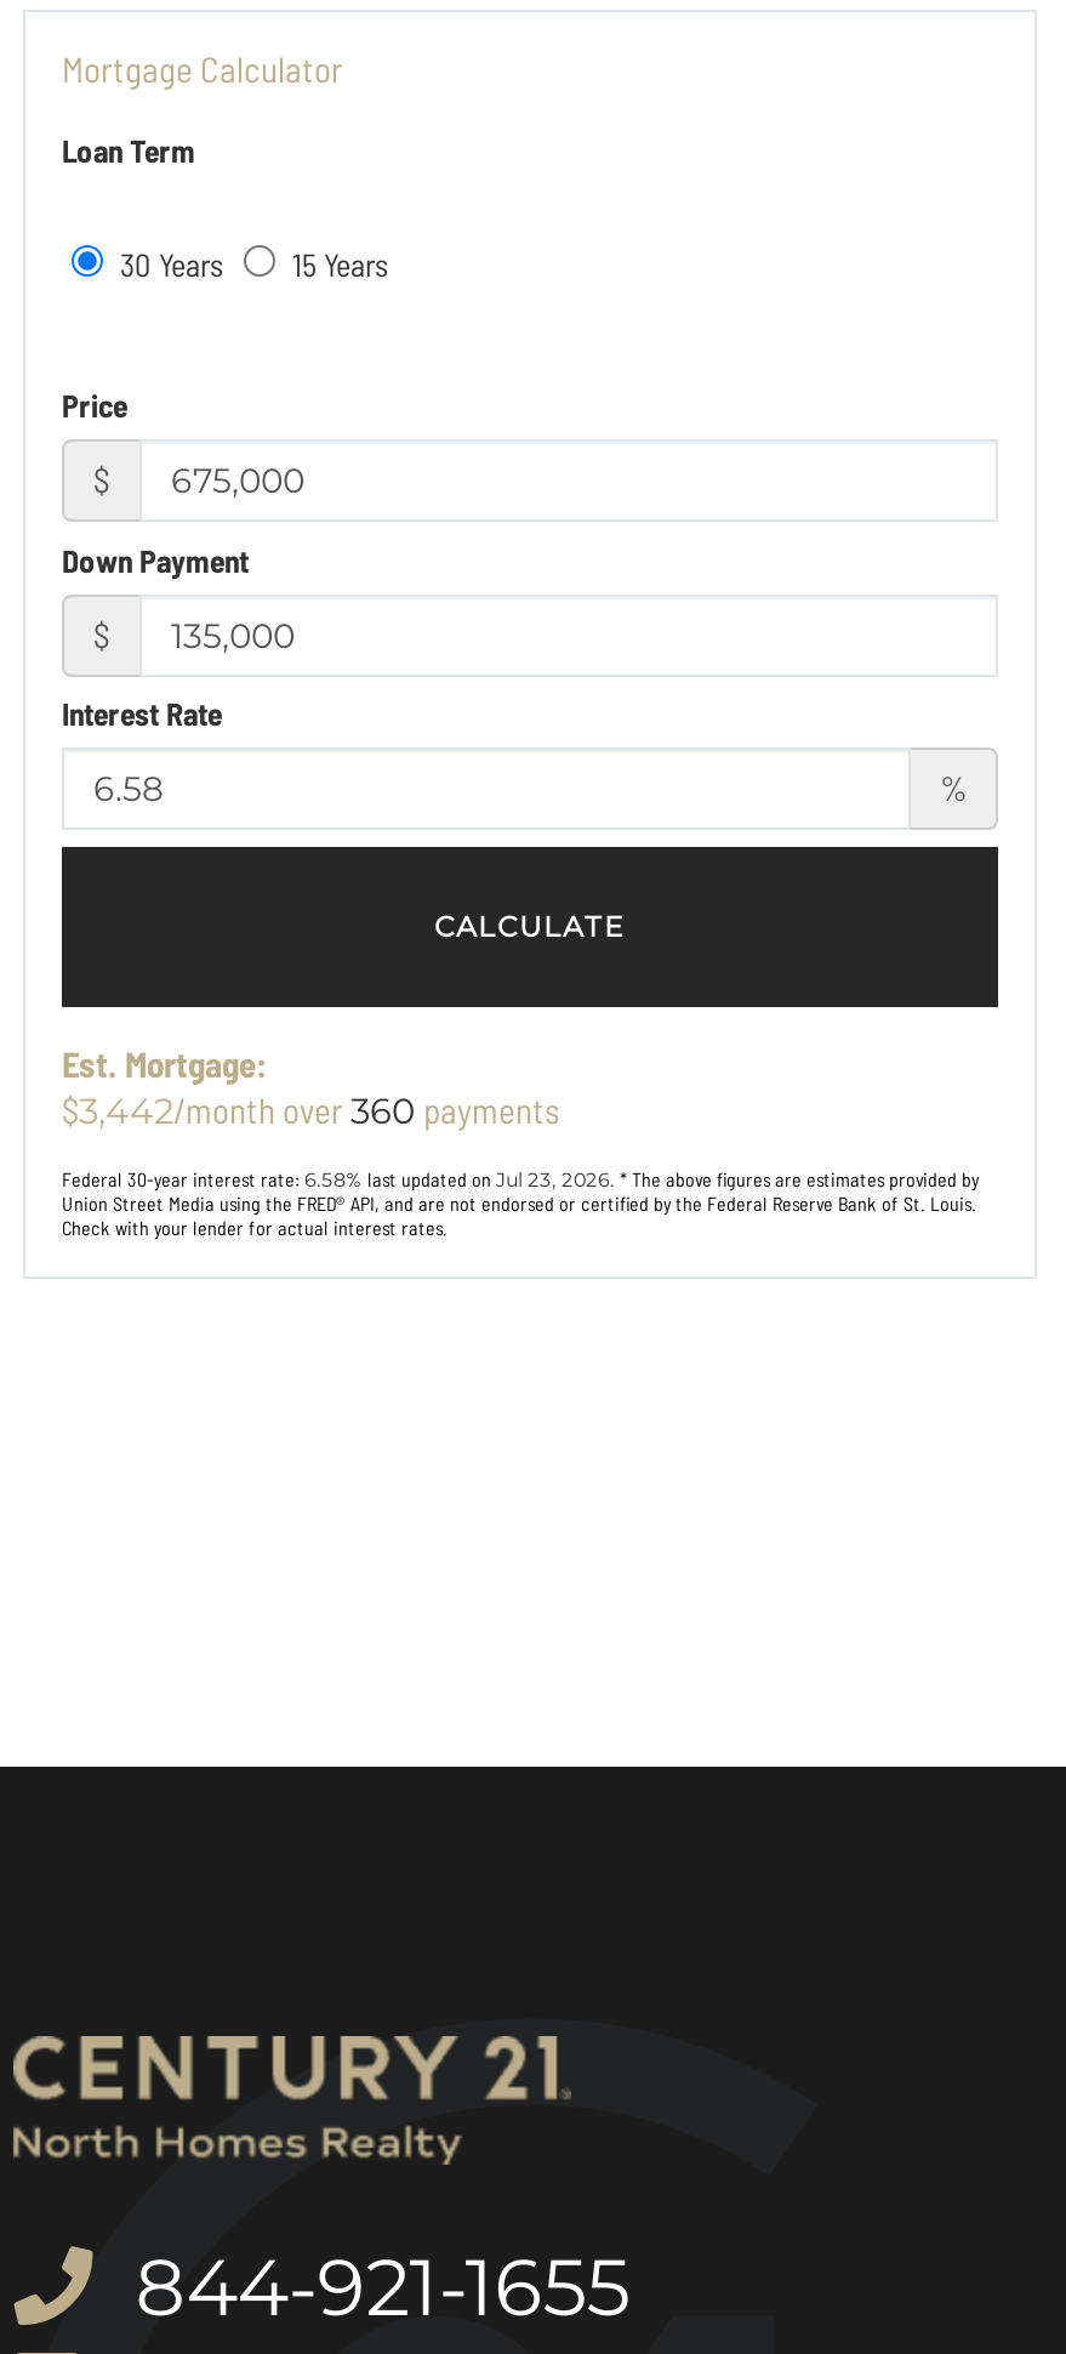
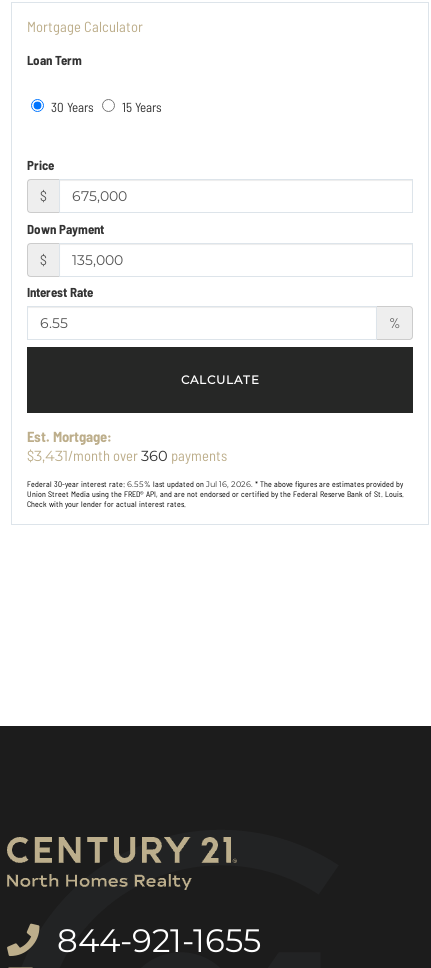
[62,1087,559,1133] $3,442/month over 360 payments -> [27,446,227,465] $3,431/month over 360 payments
[62,1167,979,1191] Federal 30-year interest rate: 6.58% last updated on Jul 23, 2026. * The above figures are estimates provided by -> [27,479,403,489] Federal 30-year interest rate: 6.55% last updated on Jul 16, 2026. * The above figures are estimates provided by

